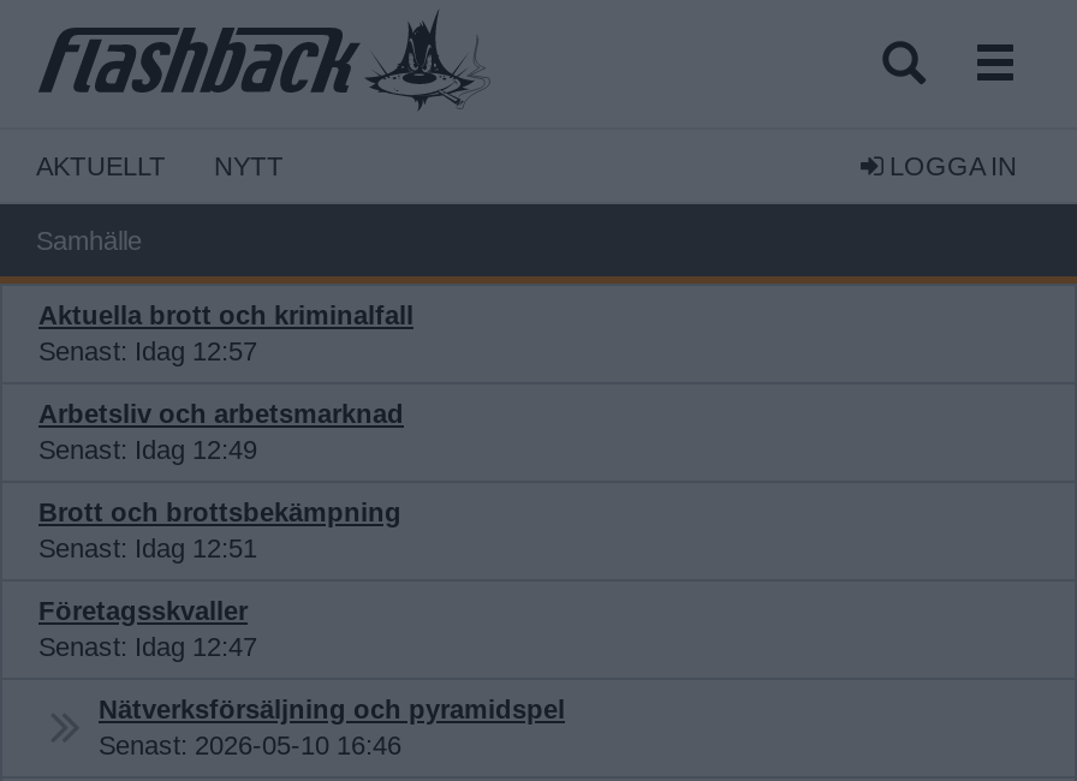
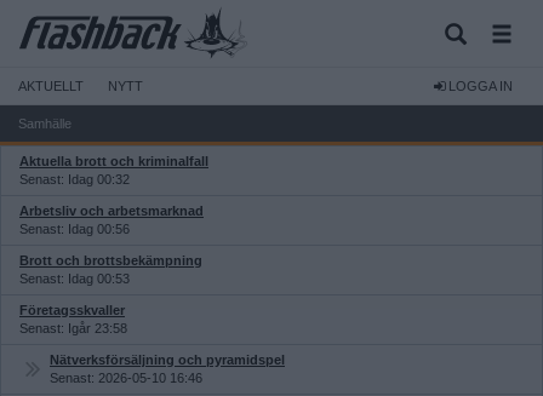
[38,336,257,365] Senast: Idag 12:57 -> [19,172,130,186] Senast: Idag 00:32
[38,435,257,464] Senast: Idag 12:49 -> [19,222,130,236] Senast: Idag 00:56
[38,533,257,562] Senast: Idag 12:51 -> [19,271,130,286] Senast: Idag 00:53
[38,632,257,661] Senast: Idag 12:47 -> [19,321,127,335] Senast: Igår 23:58

